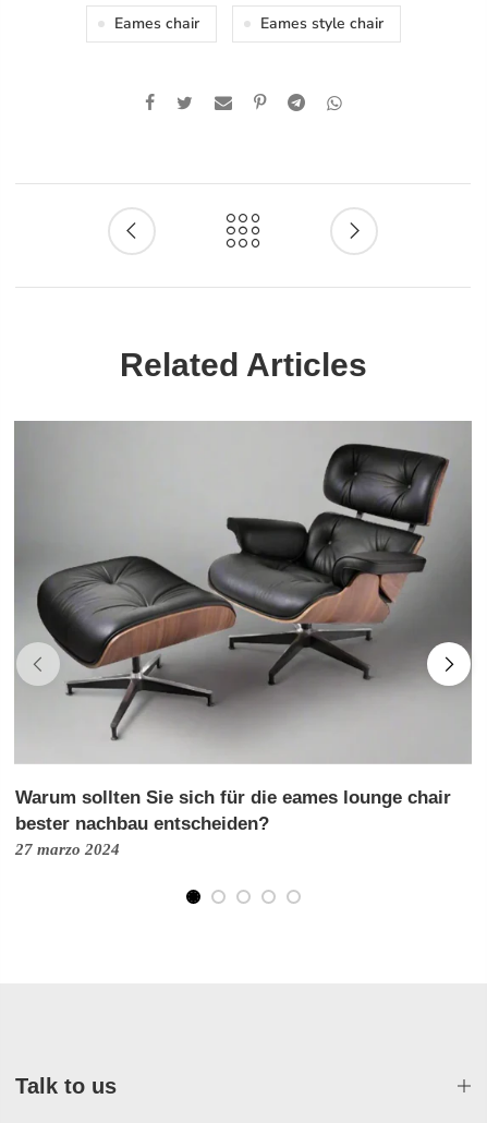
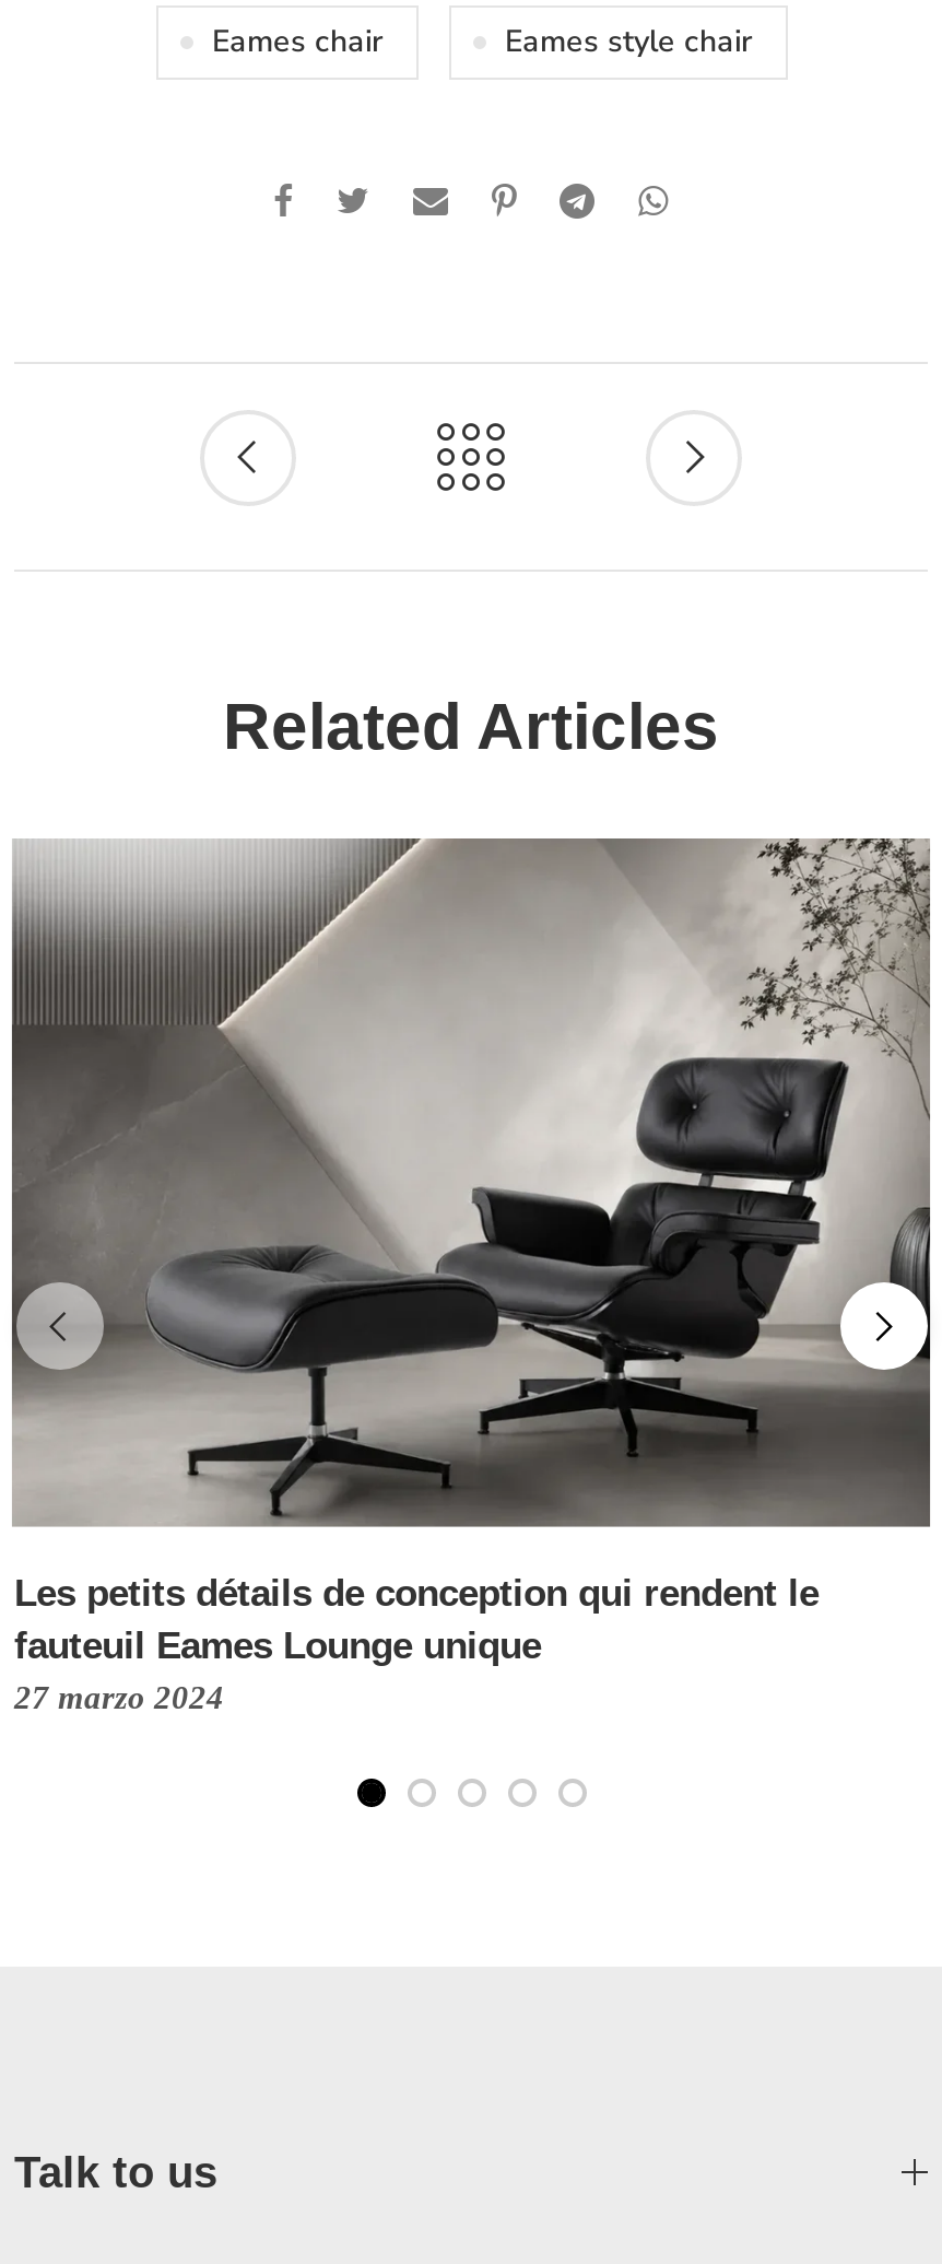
[14,421,472,835] [image] | Warum sollten Sie sich für die eames lounge chair | bester nachbau entscheiden? -> [12,838,930,1668] [image] | Les petits détails de conception qui rendent le | fauteuil Eames Lounge unique

